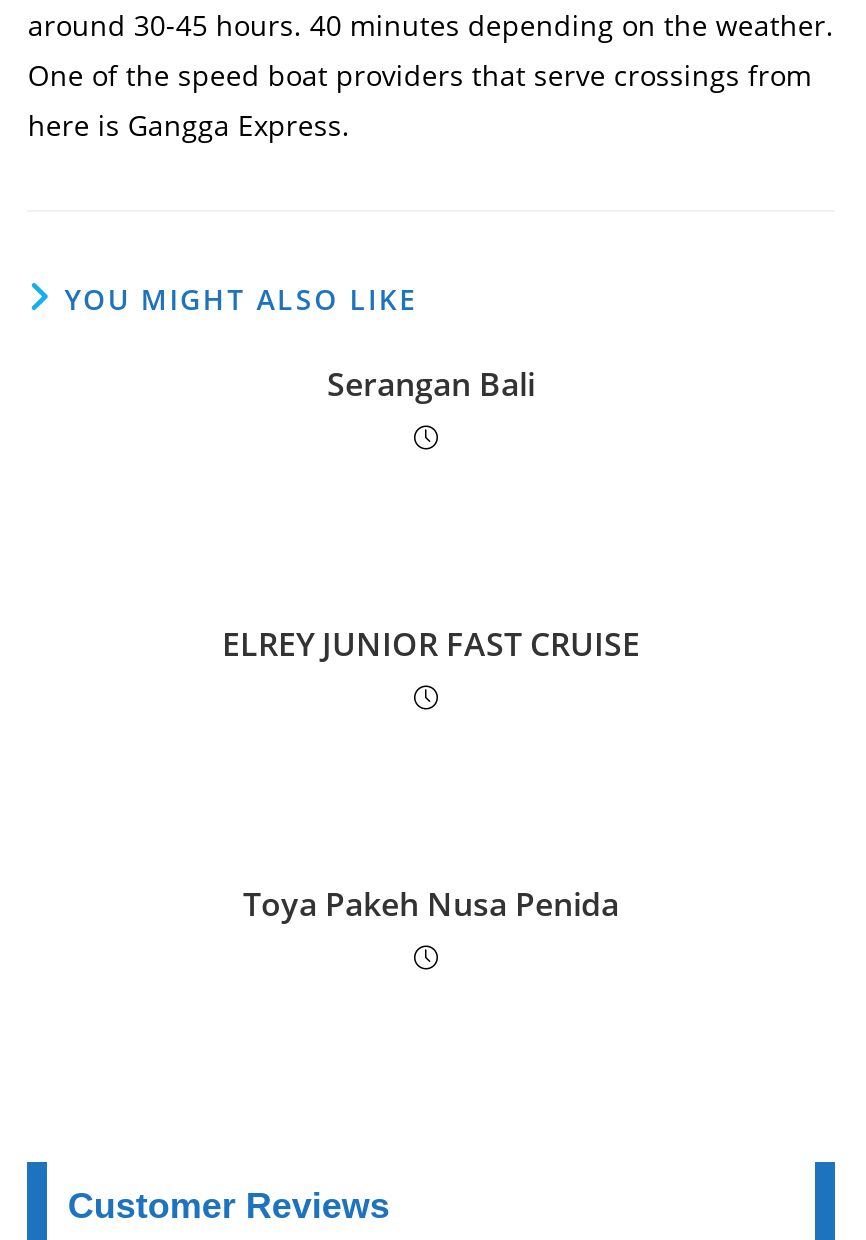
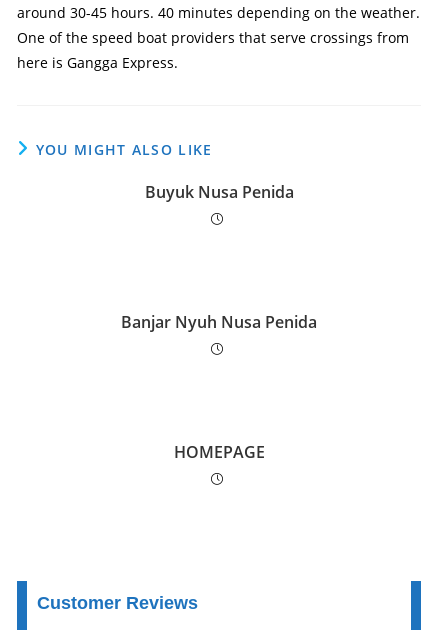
[327,362,535,406] Serangan Bali -> [144,181,293,203] Buyuk Nusa Penida
[222,622,640,666] ELREY JUNIOR FAST CRUISE -> [121,311,317,333] Banjar Nyuh Nusa Penida
[243,882,619,926] Toya Pakeh Nusa Penida -> [173,441,264,463] HOMEPAGE

